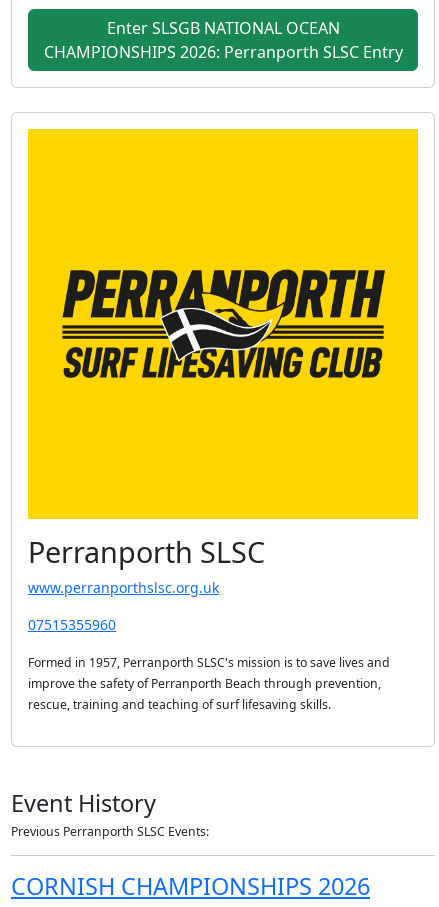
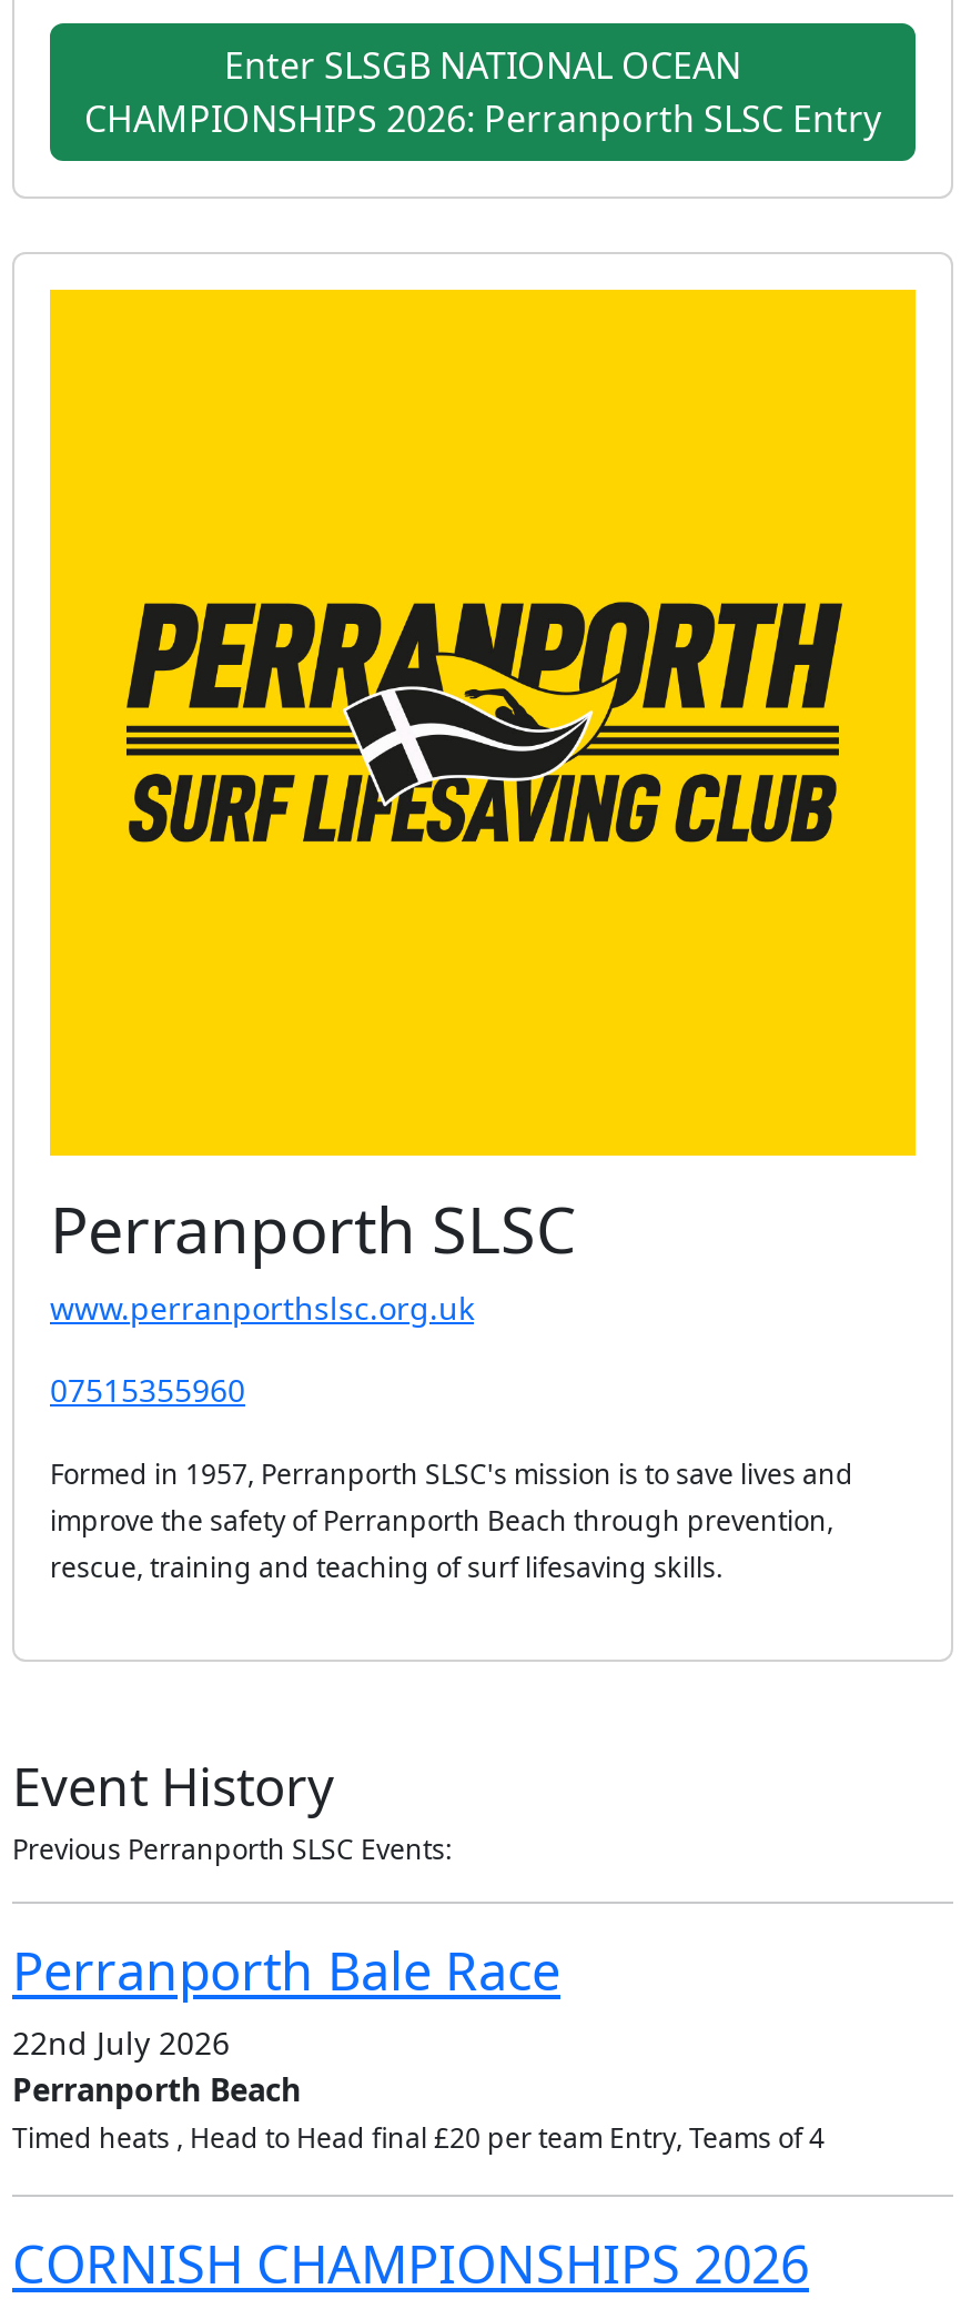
none -> [12,1934,825,2156] Perranporth Bale Race | 22nd July 2026 | Perranporth Beach | Timed heats , Head to Head final £20 per team Entry, Teams of 4

